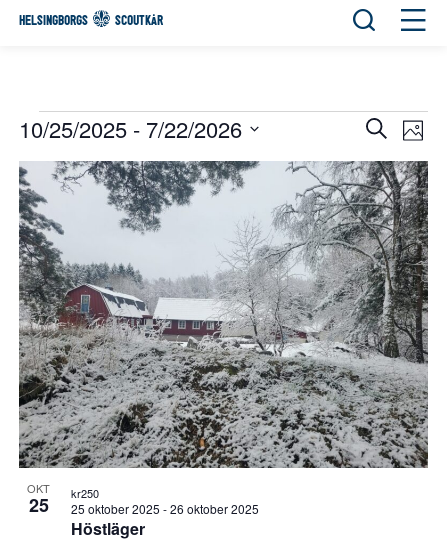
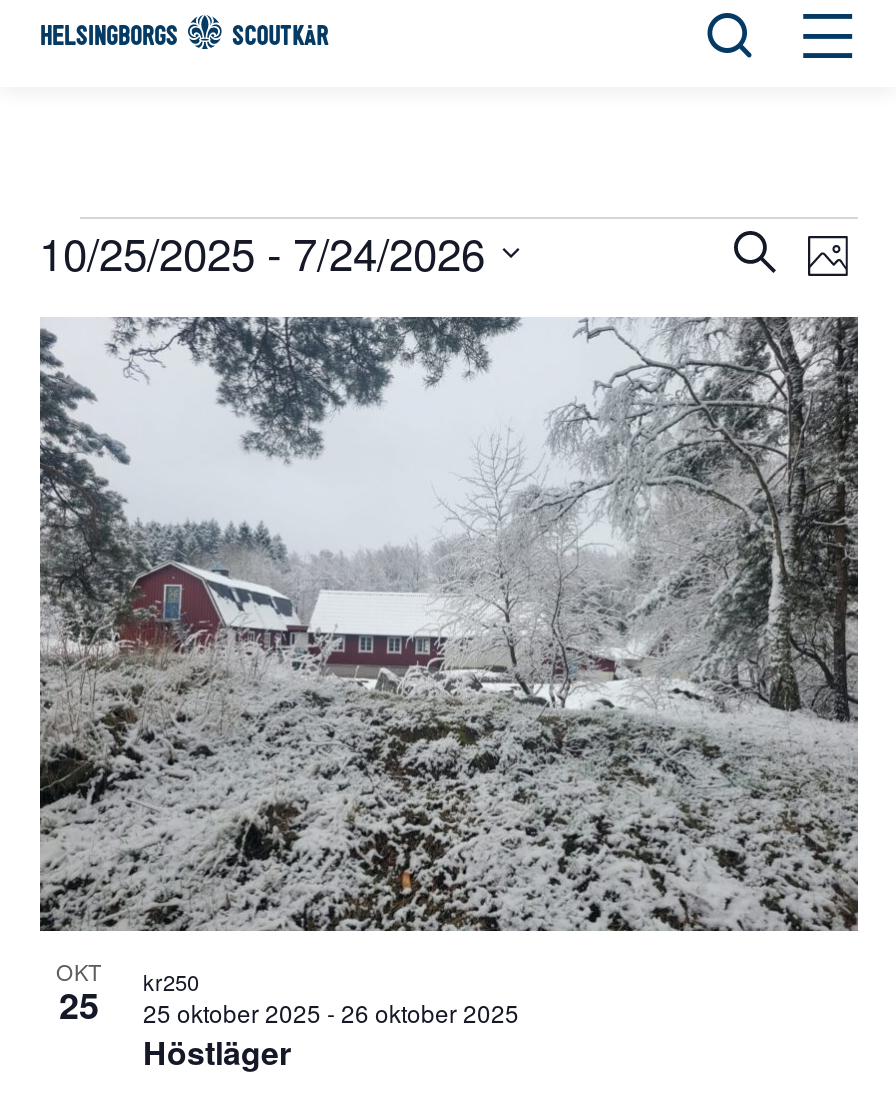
[18,113,241,144] 10/25/2025 - 7/22/2026 -> [39,221,485,283] 10/25/2025 - 7/24/2026

